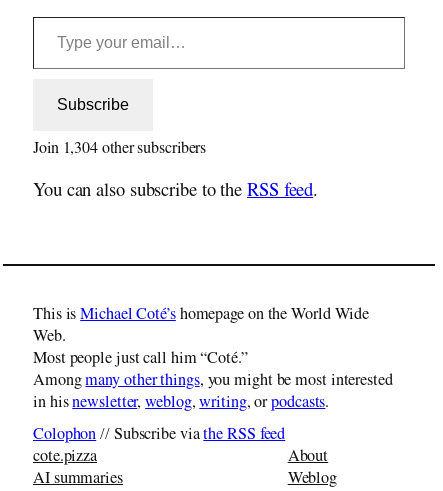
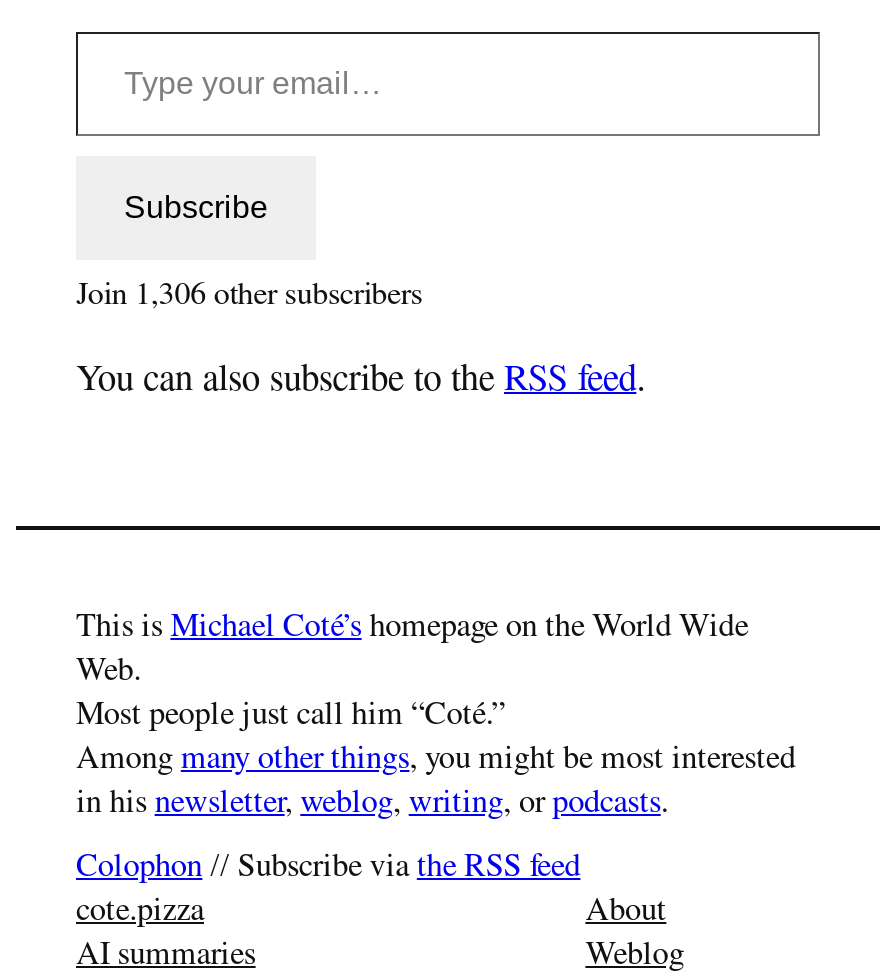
[33,142,206,158] Join 1,304 other subscribers -> [76,282,422,314] Join 1,306 other subscribers

